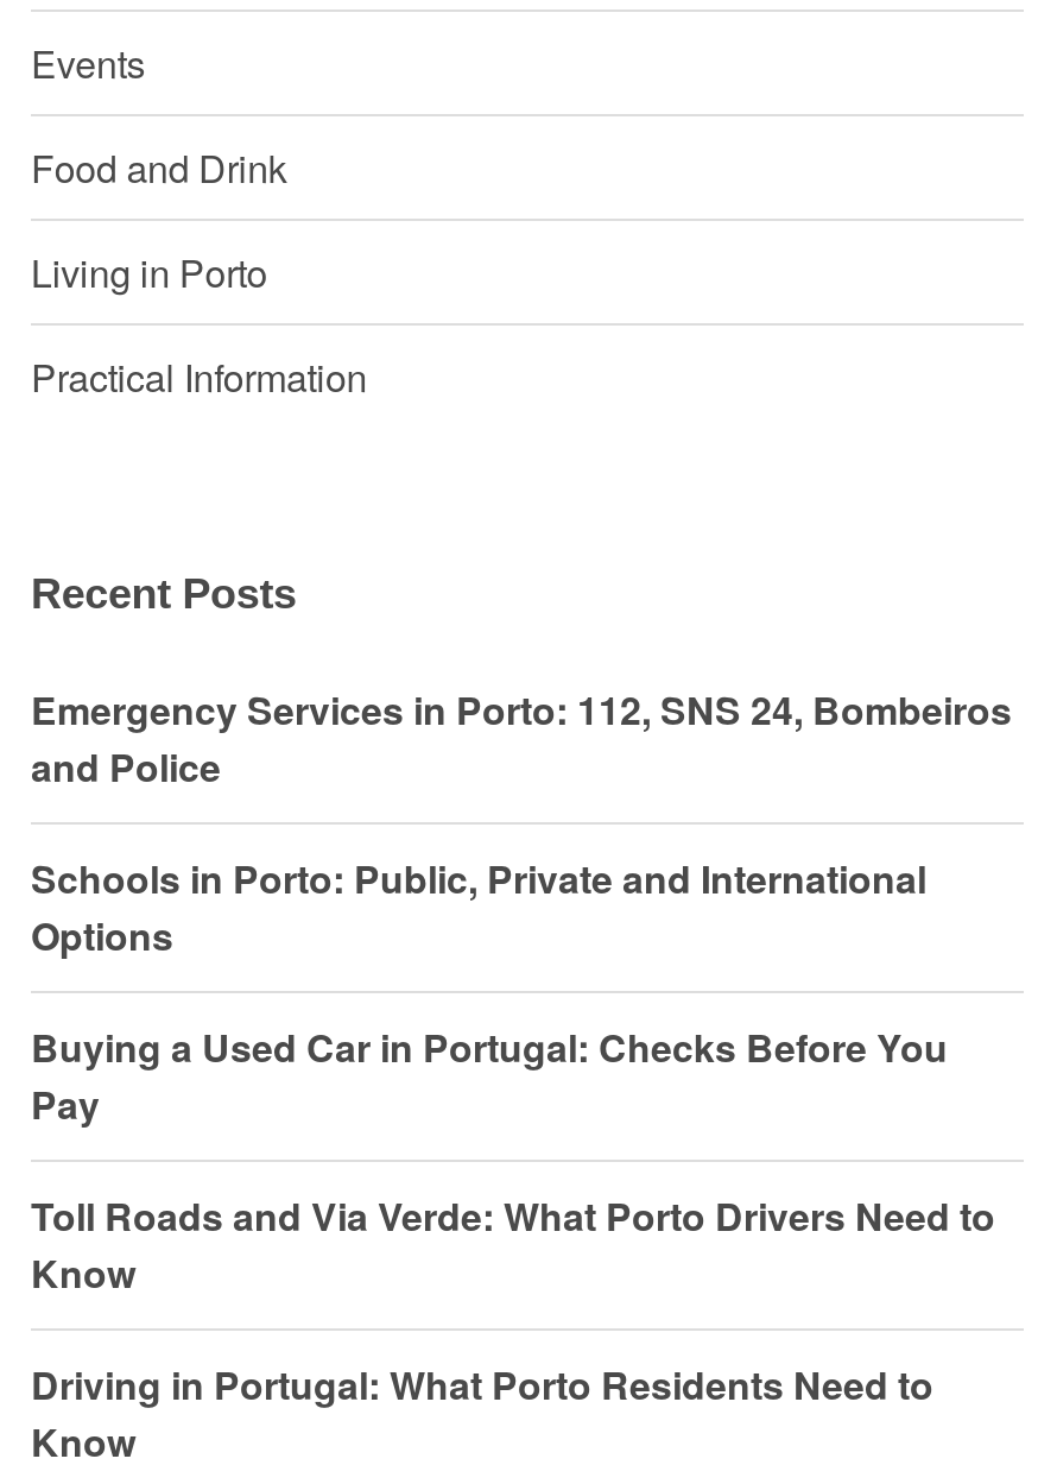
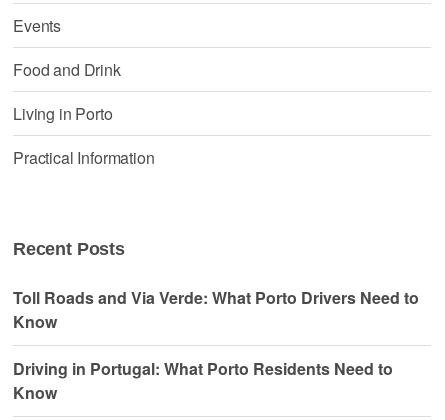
[31,682,1012,1131] Emergency Services in Porto: 112, SNS 24, Bombeiros | and Police | Schools in Porto: Public, Private and International | Options | Buying a Used Car in Portugal: Checks Before You | Pay -> none

